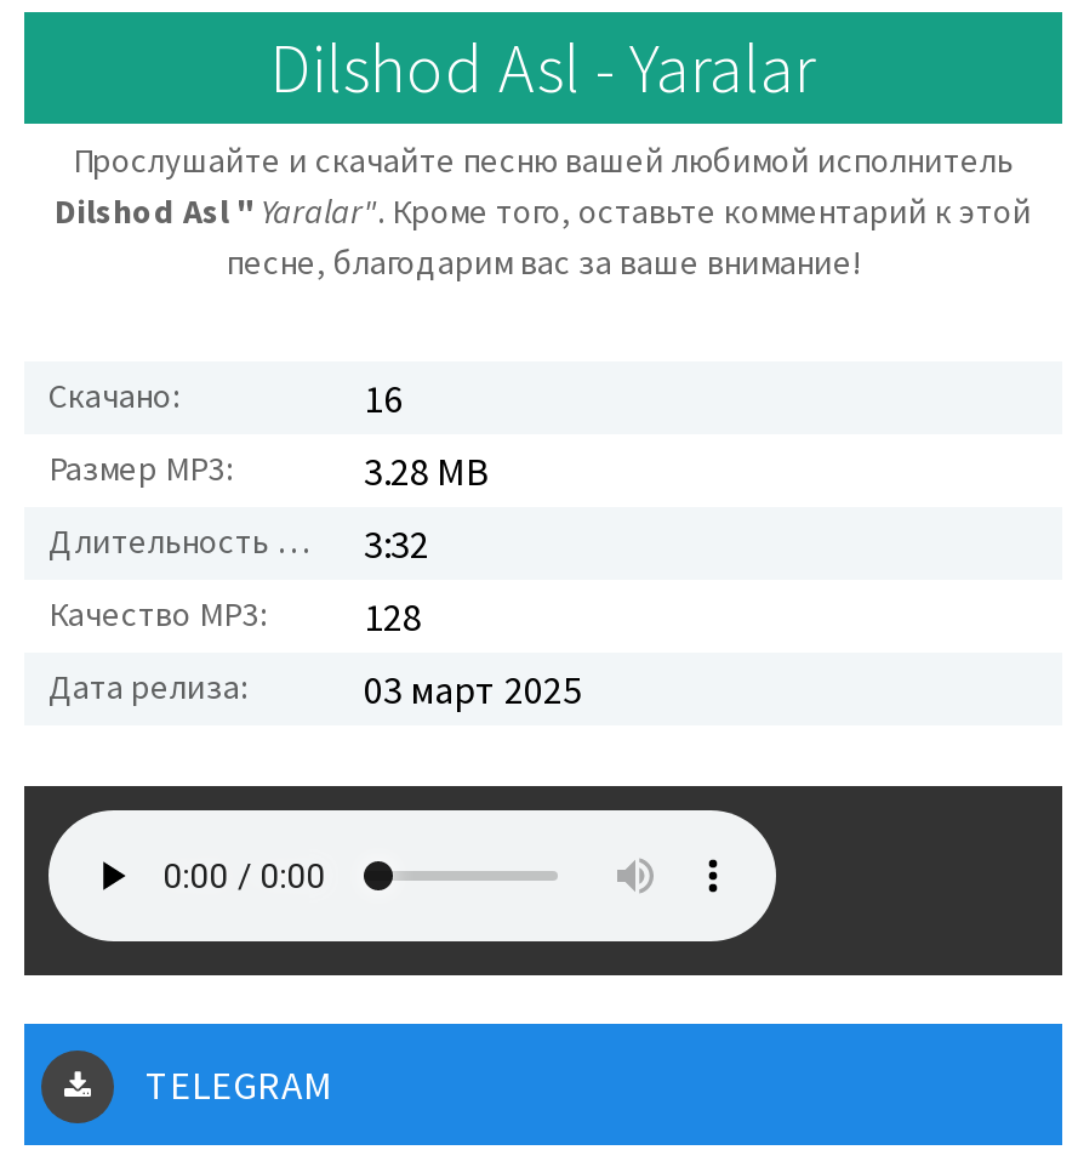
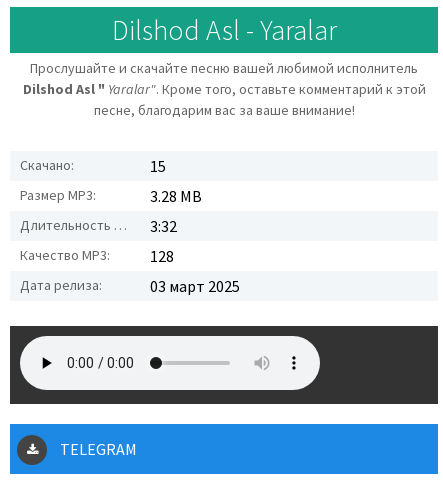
[364,374,403,422] 16 -> [150,156,166,176] 15

